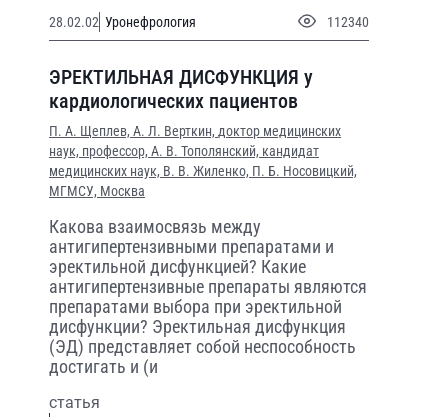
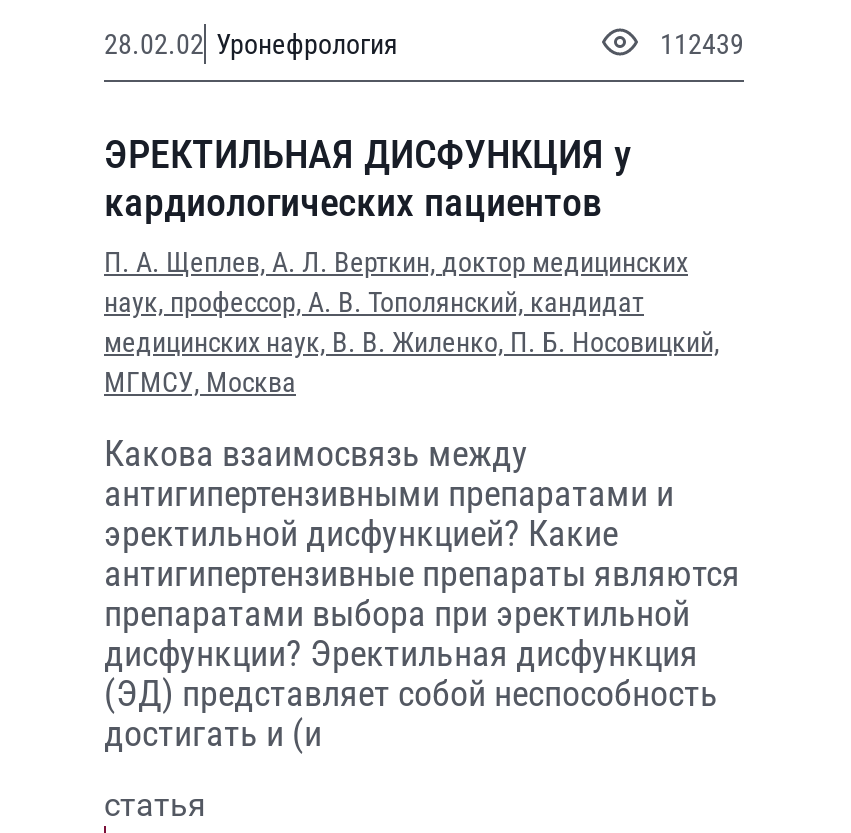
[324,14,369,30] 112340 -> [654,28,744,60] 112439

